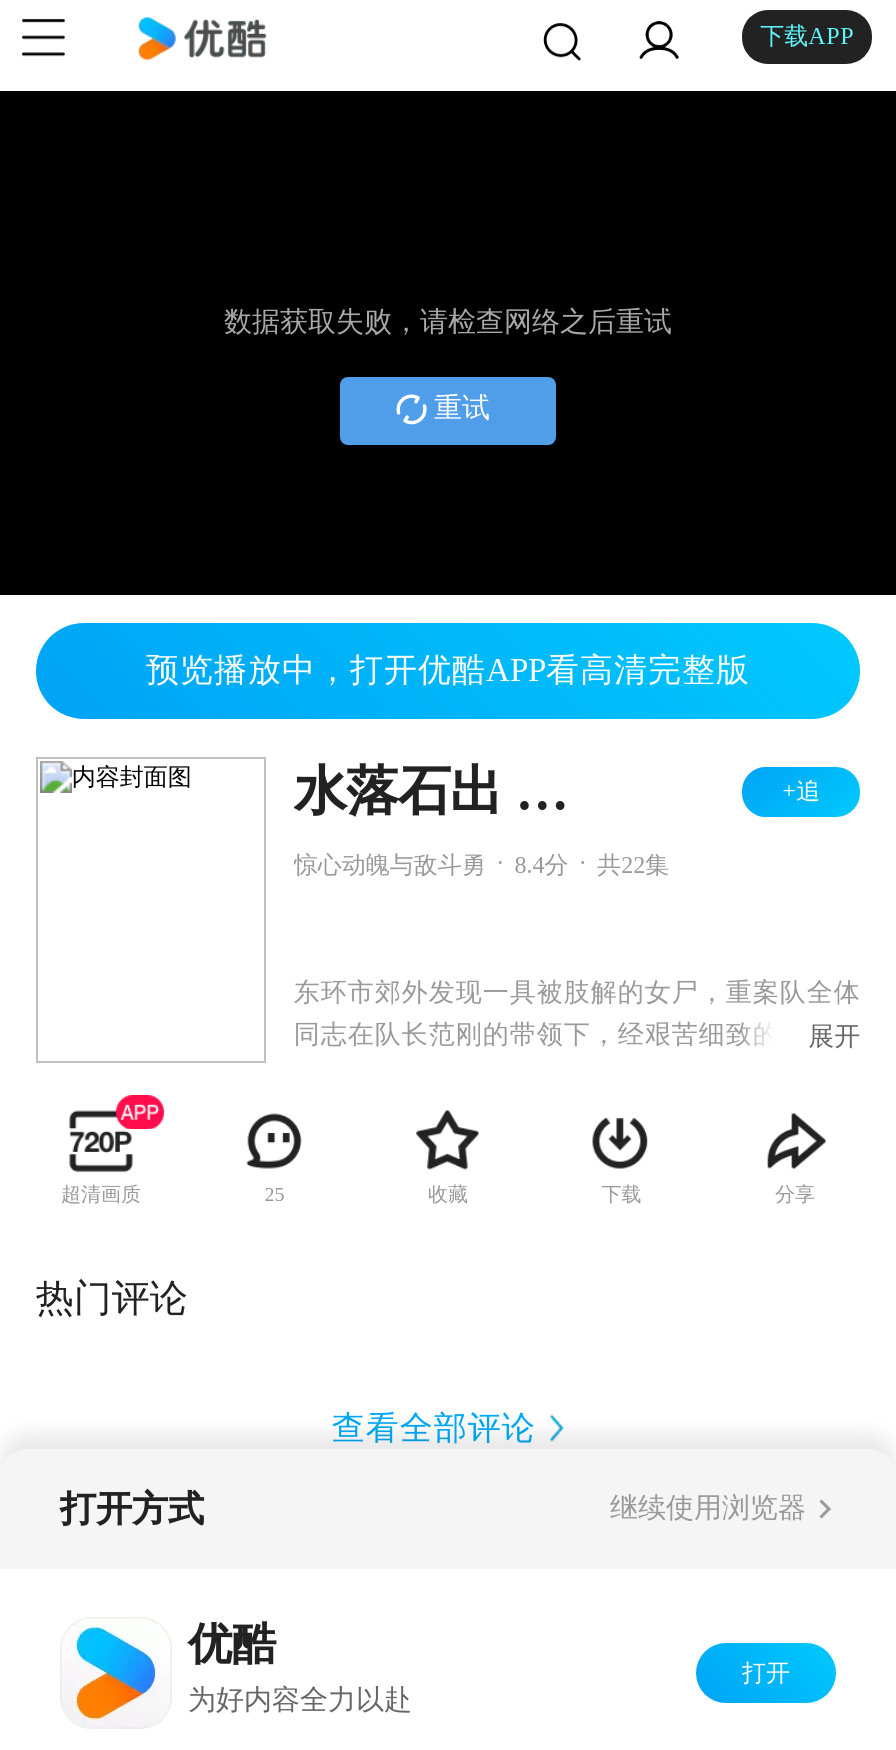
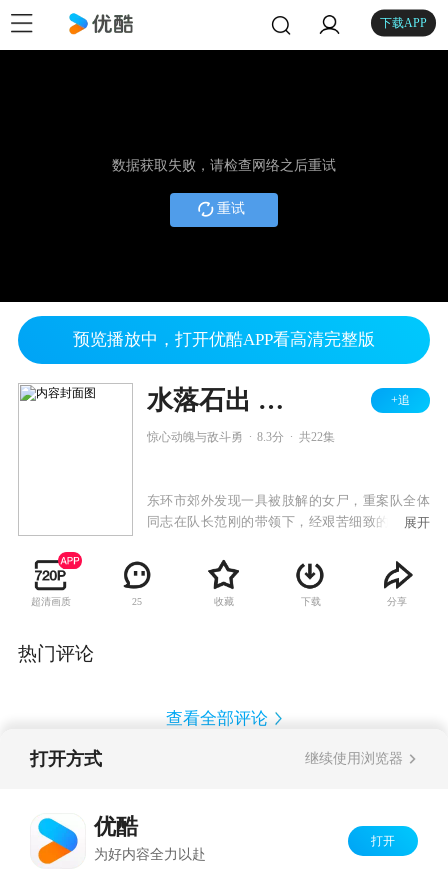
[294,842,669,879] 惊心动魄与敌斗勇 . 8.4分 . 共22集 -> [147,425,335,444] 惊心动魄与敌斗勇 . 8.3分 . 共22集

